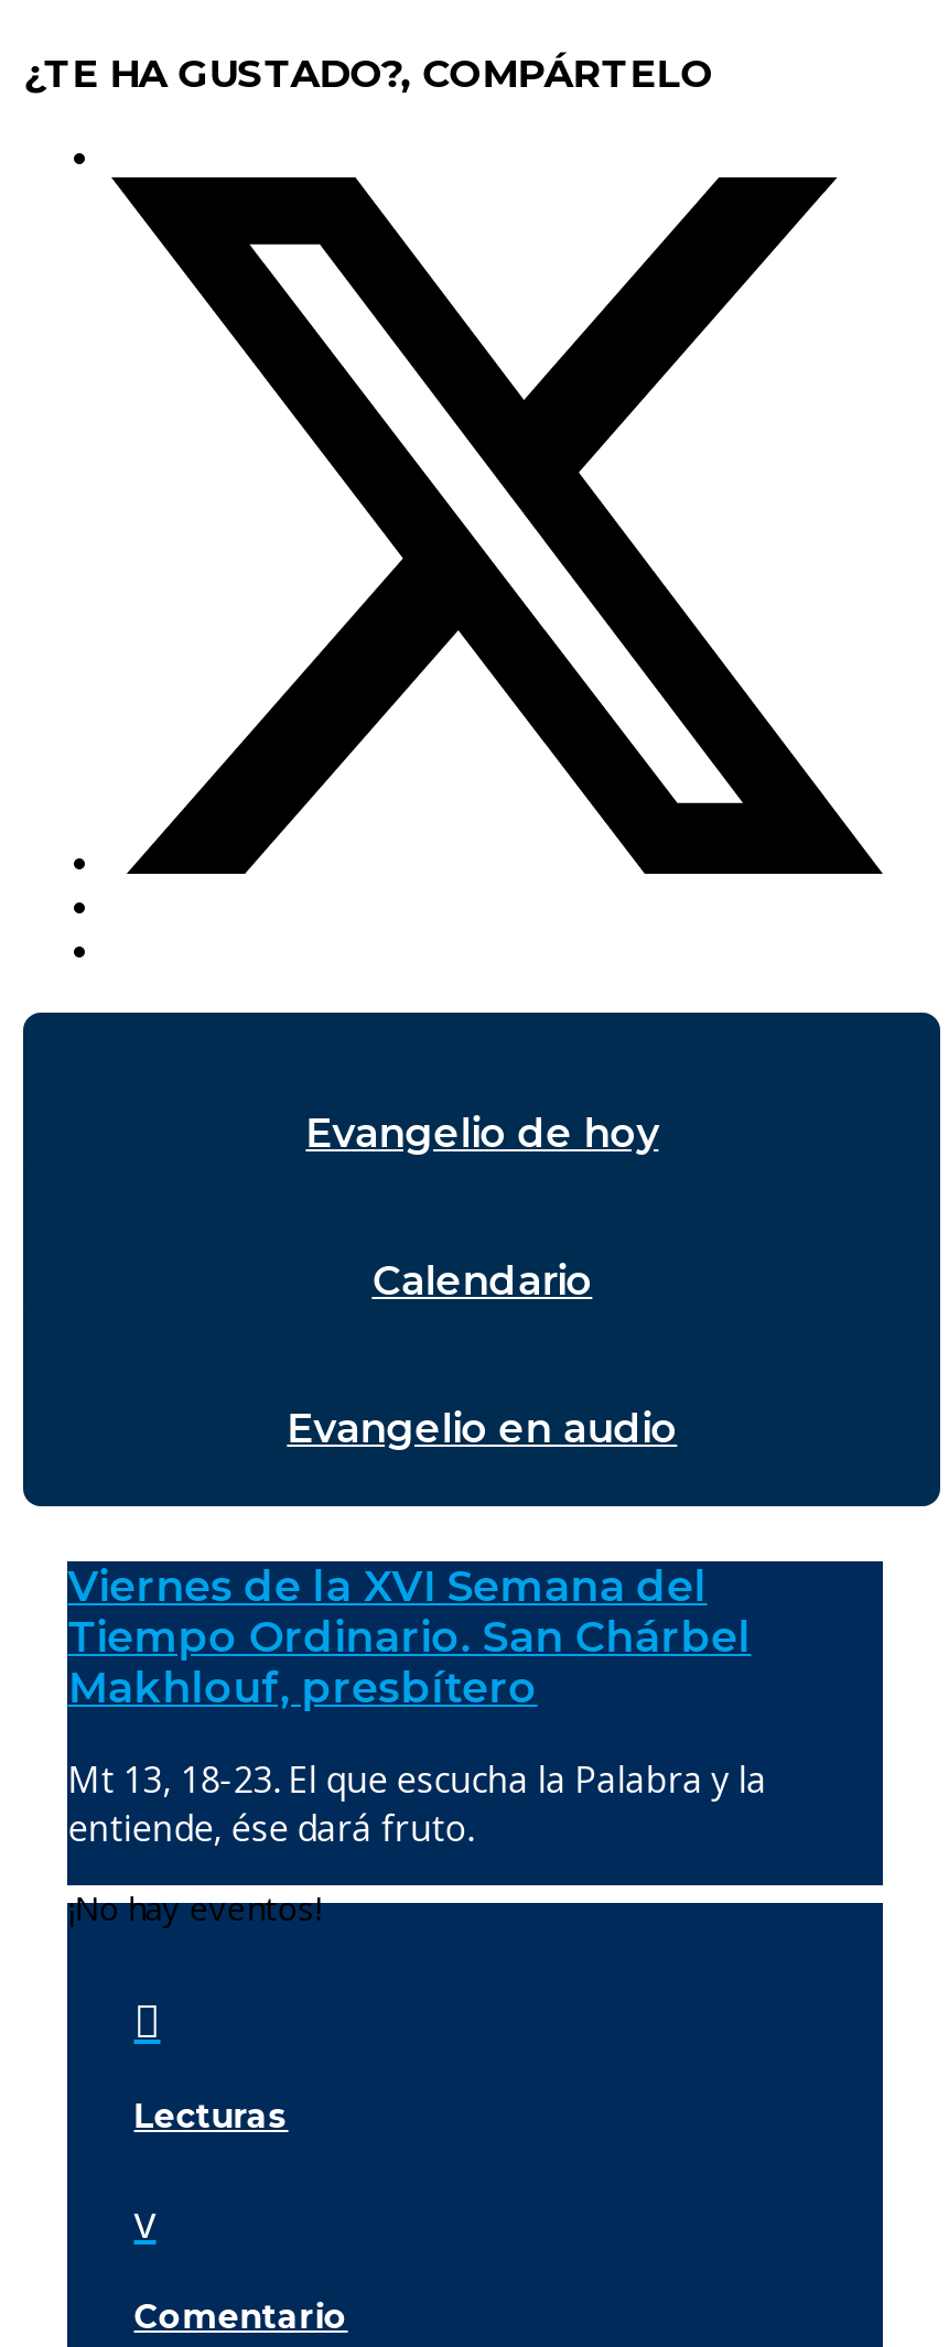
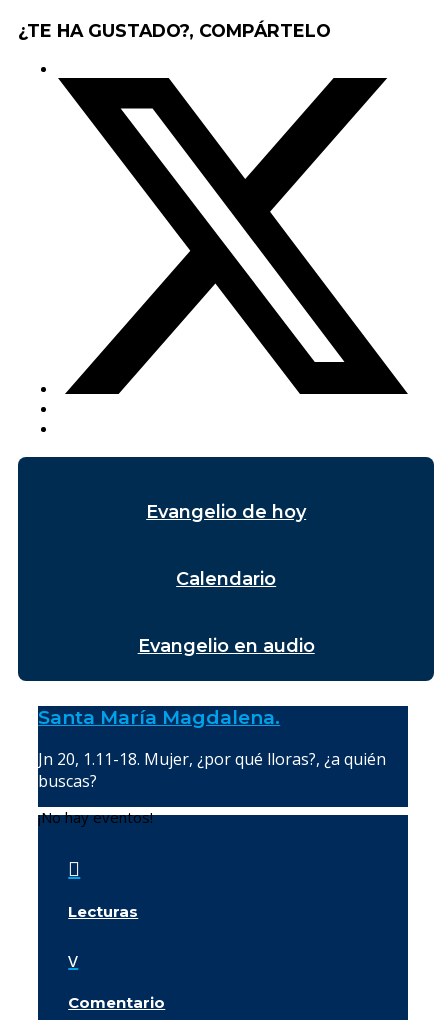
[68,1561,751,1713] Viernes de la XVI Semana del | Tiempo Ordinario. San Chárbel | Makhlouf, presbítero -> [38,706,280,729] Santa María Magdalena.
[68,1755,767,1852] Mt 13, 18-23. El que escucha la Palabra y la | entiende, ése dará fruto. -> [38,748,386,792] Jn 20, 1.11-18. Mujer, ¿por qué lloras?, ¿a quién | buscas?

